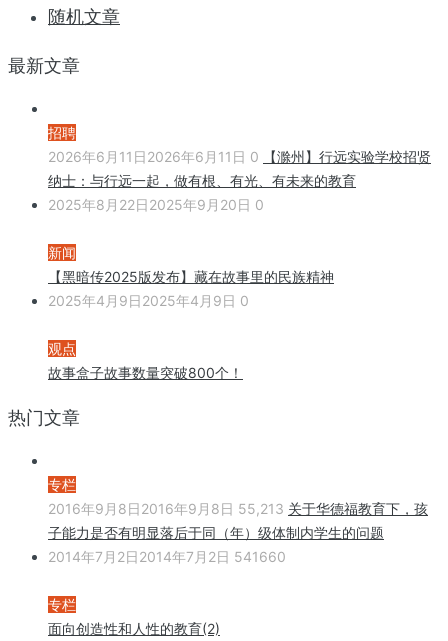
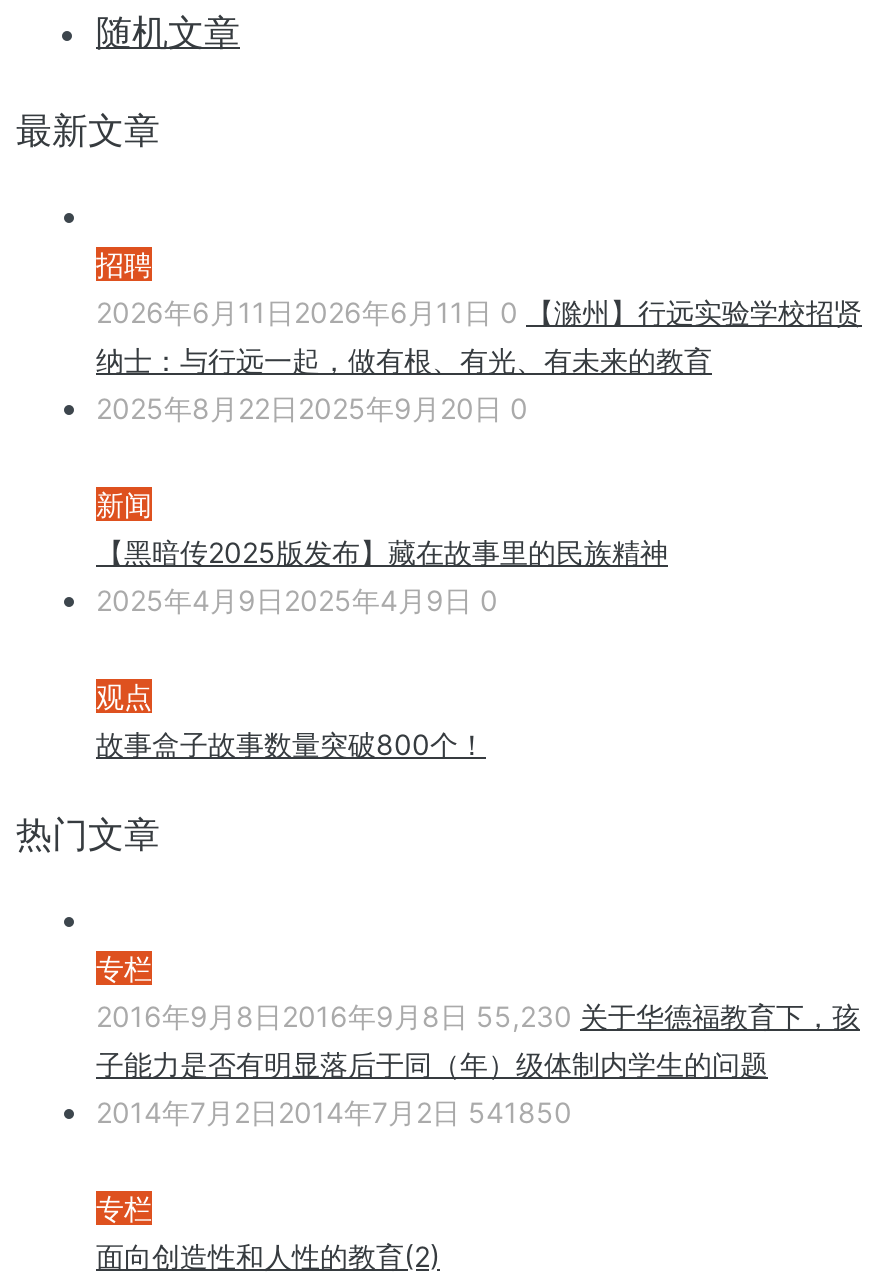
[48,499,428,516] 2016年9月8日2016年9月8日 55,213 关于华德福教育下，孩 -> [96,998,860,1032] 2016年9月8日2016年9月8日 55,230 关于华德福教育下，孩
[48,547,286,564] 2014年7月2日2014年7月2日 541660 -> [96,1094,572,1128] 2014年7月2日2014年7月2日 541850

